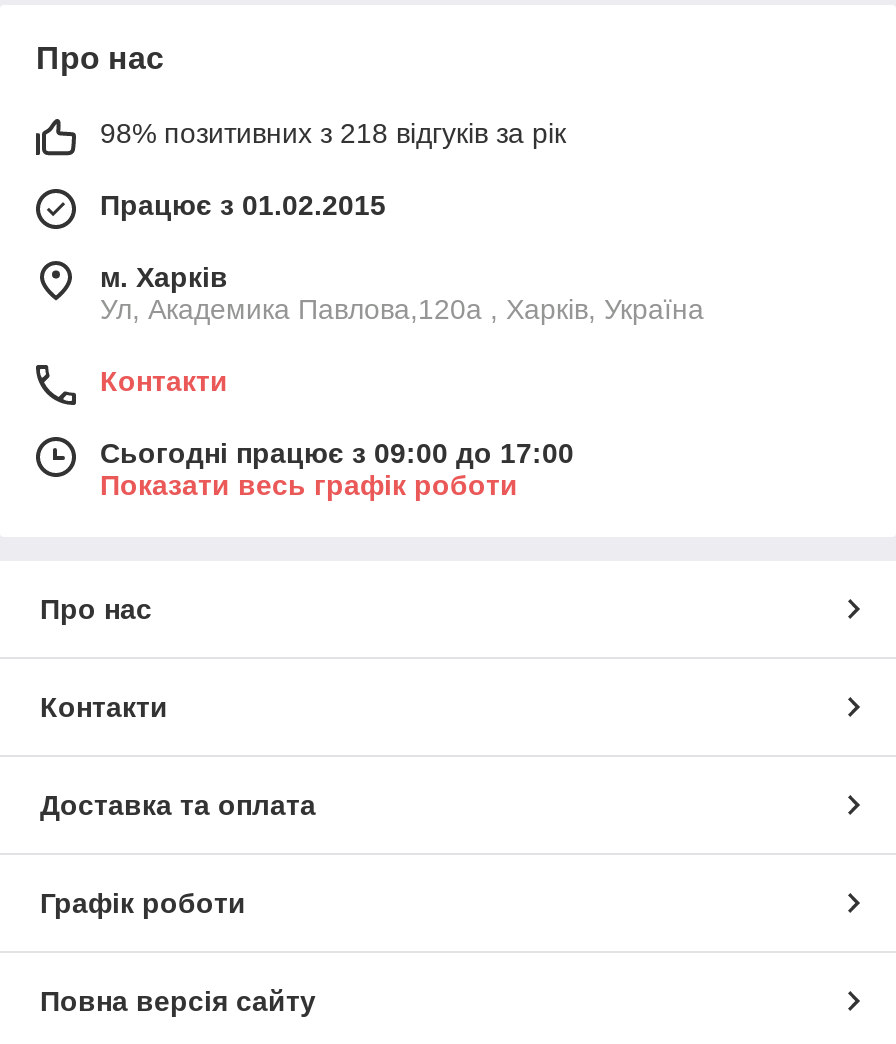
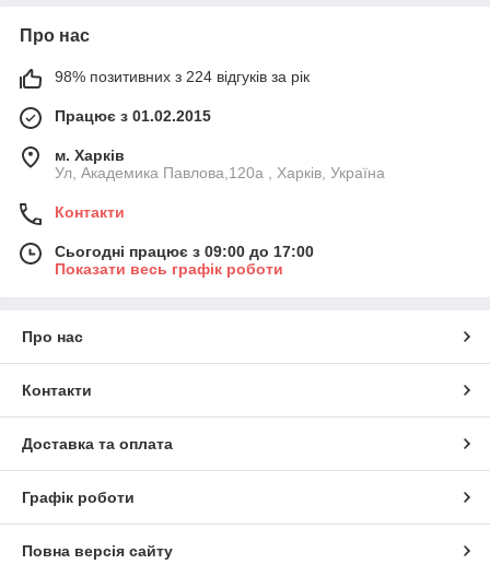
[100,118,566,150] 98% позитивних з 218 відгуків за рік -> [55,68,310,86] 98% позитивних з 224 відгуків за рік

